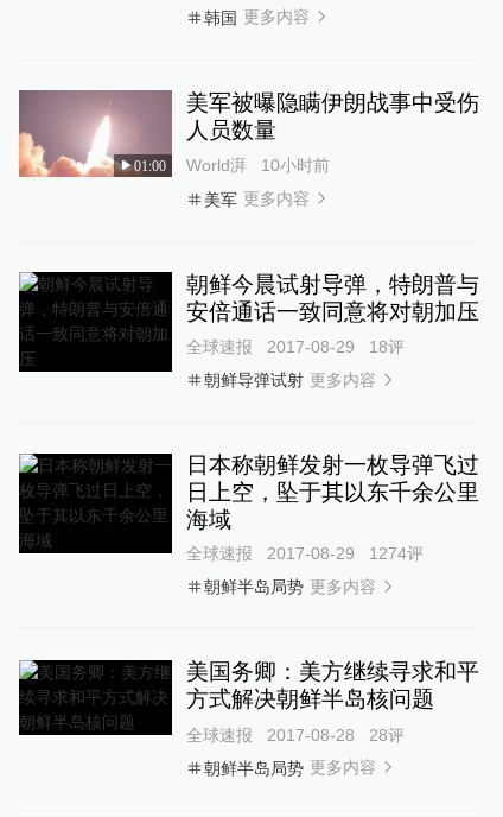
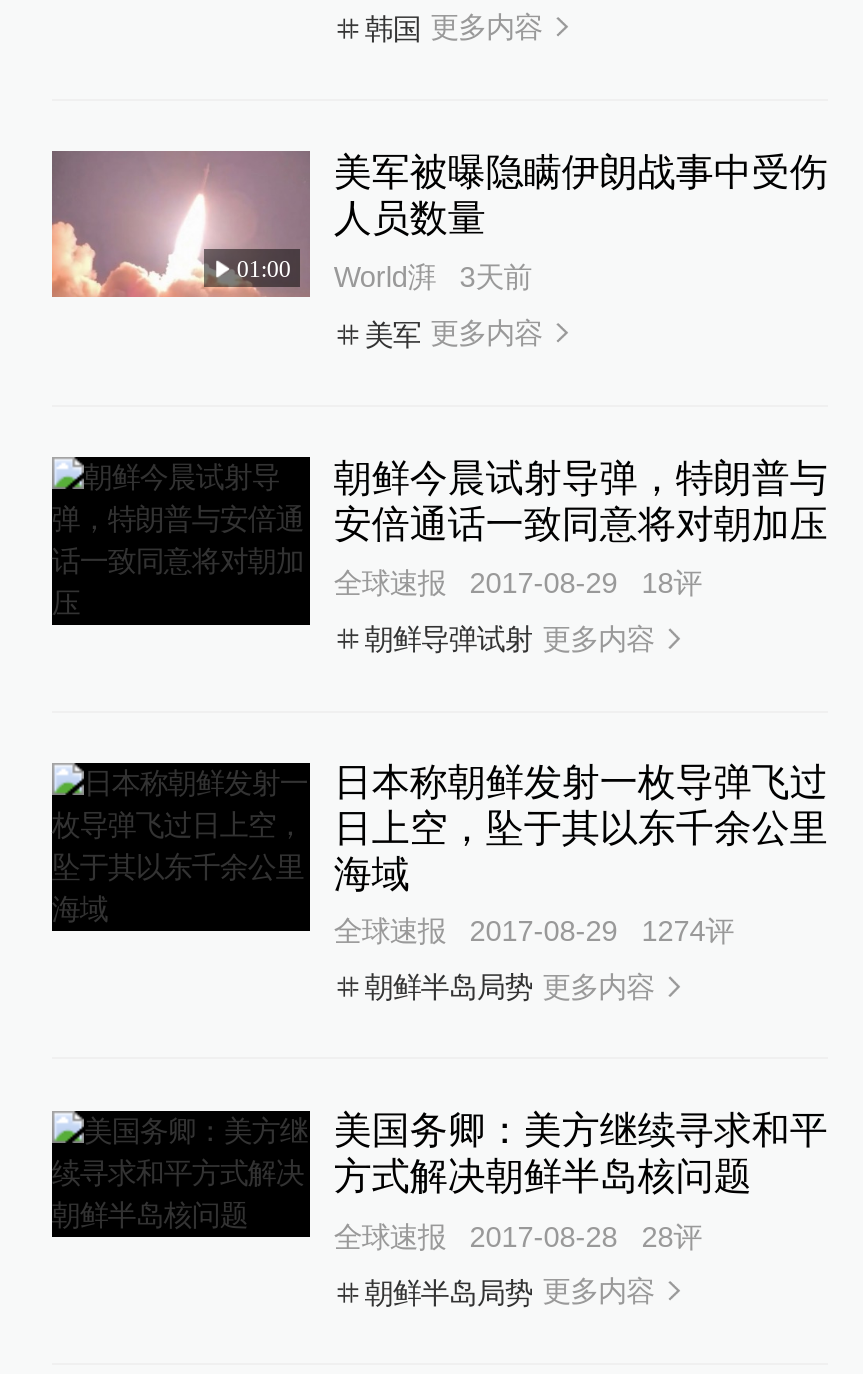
[134,156,330,175] 01:00 World湃 10小时前 -> [237,255,532,294] 01:00 World湃 3天前

